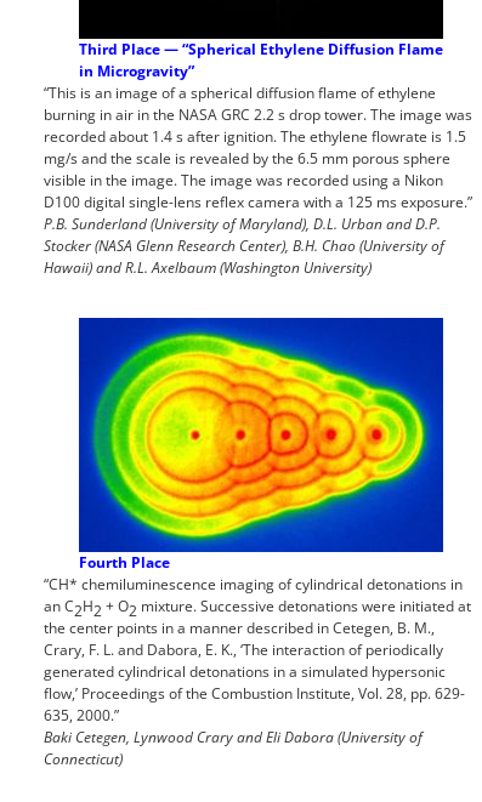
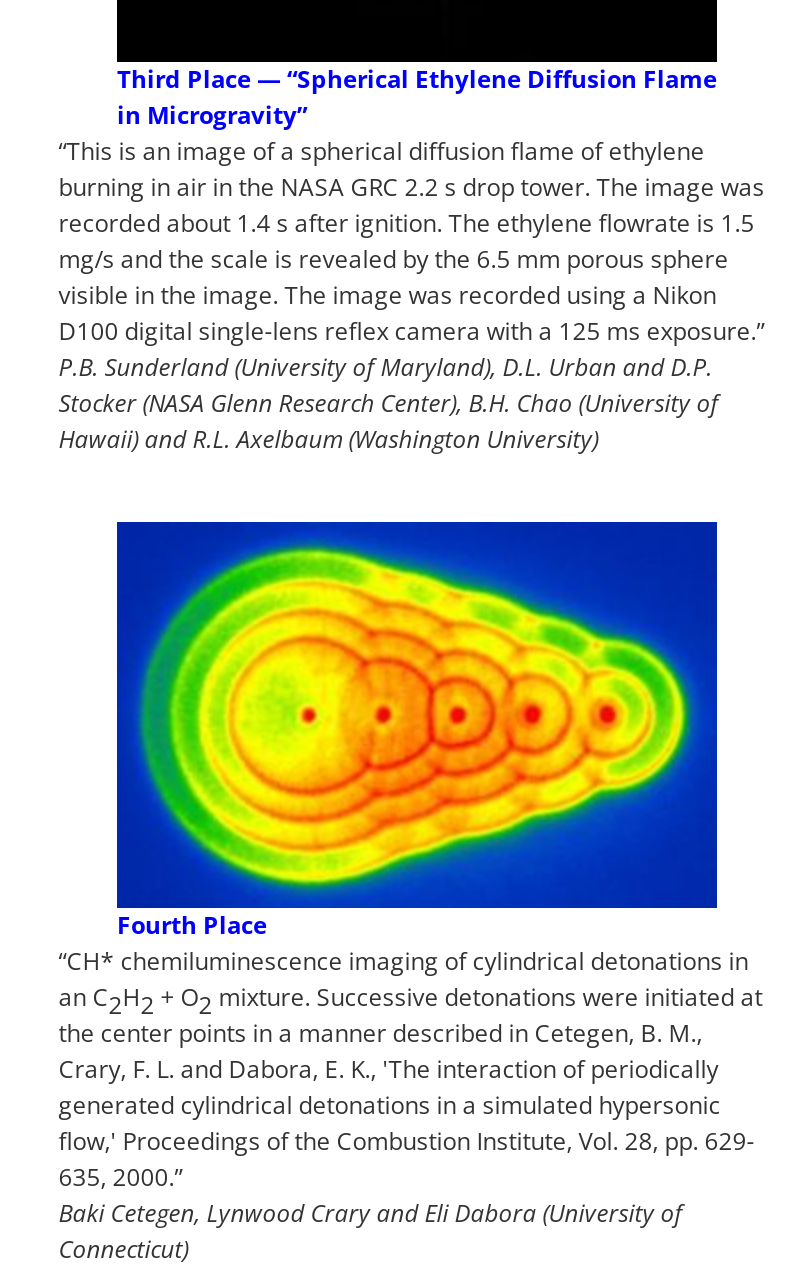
[43,639,443,660] Crary, F. L. and Dabora, E. K., ‘The interaction of periodically -> [59,1052,719,1086] Crary, F. L. and Dabora, E. K., 'The interaction of periodically
[43,683,465,704] flow,’ Proceedings of the Combustion Institute, Vol. 28, pp. 629- -> [59,1124,755,1158] flow,' Proceedings of the Combustion Institute, Vol. 28, pp. 629-

